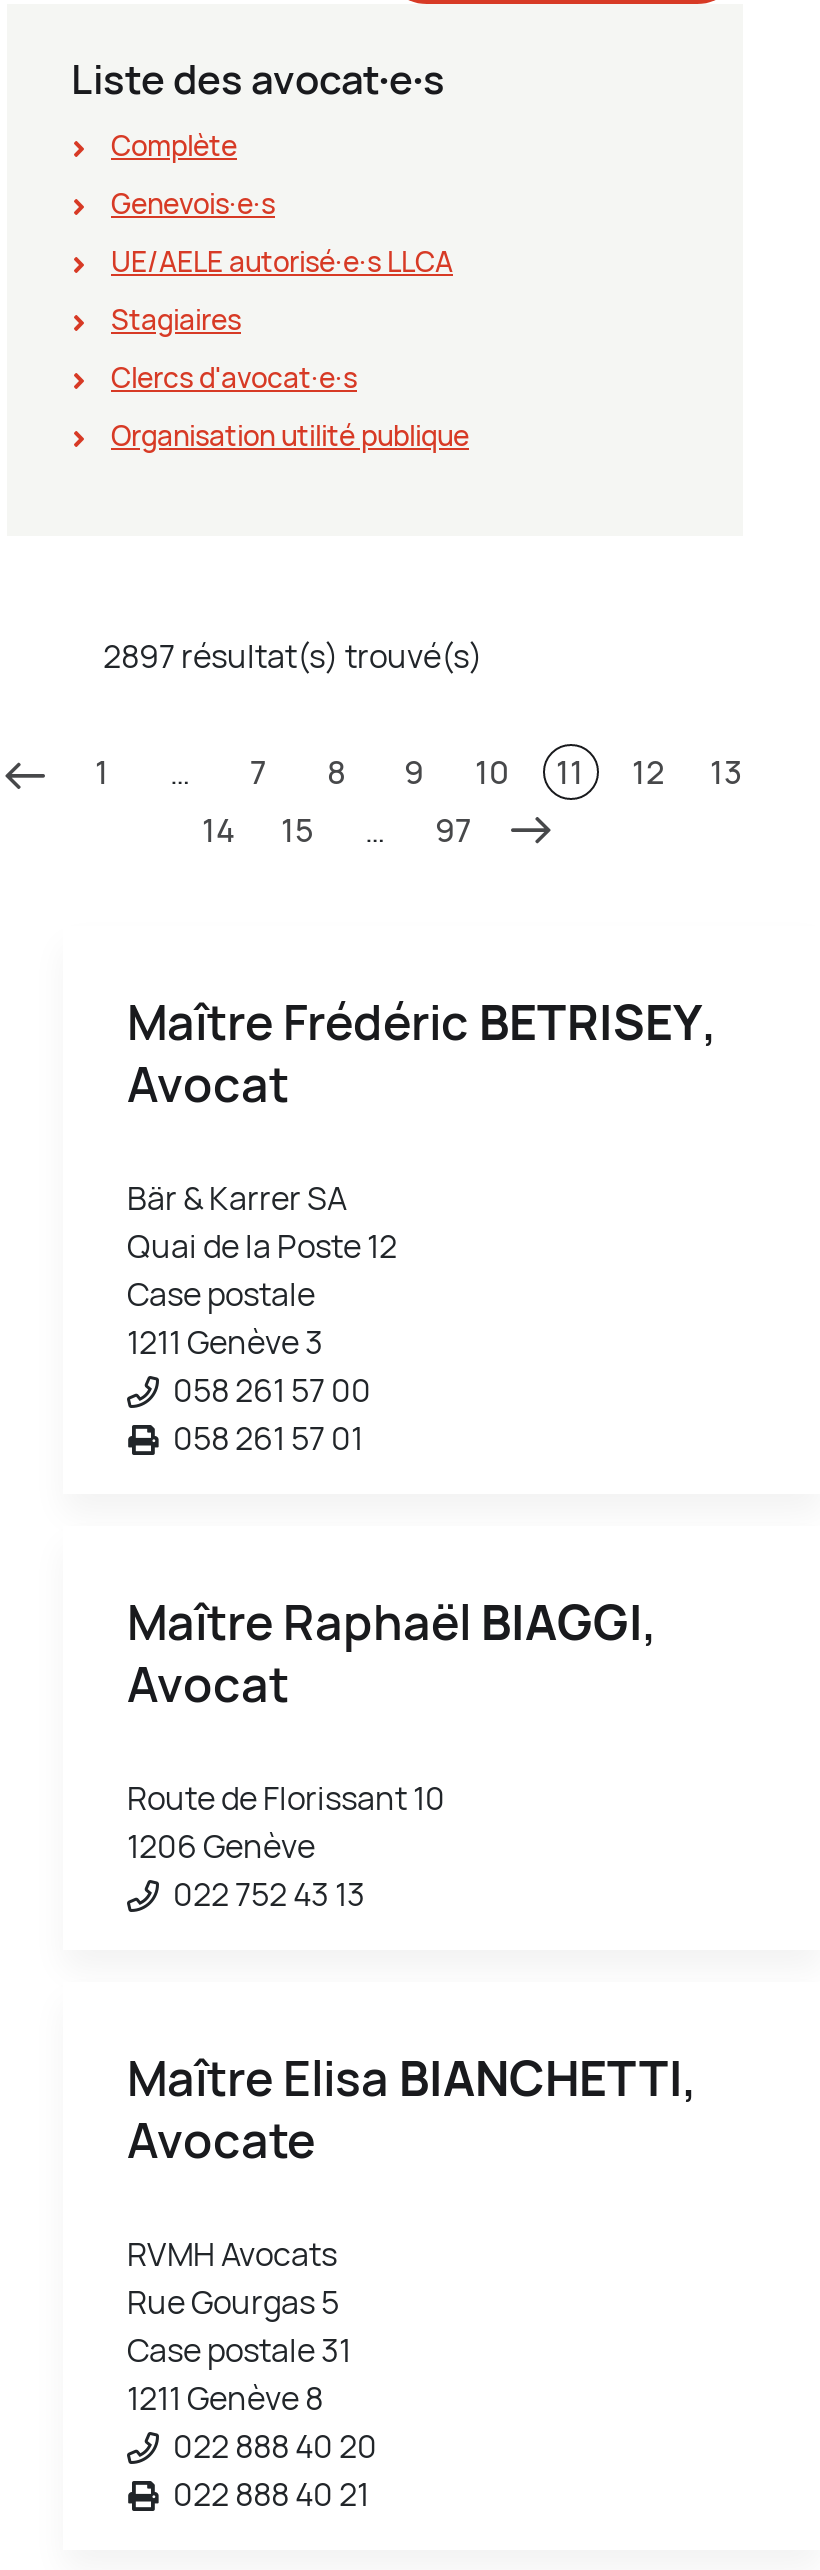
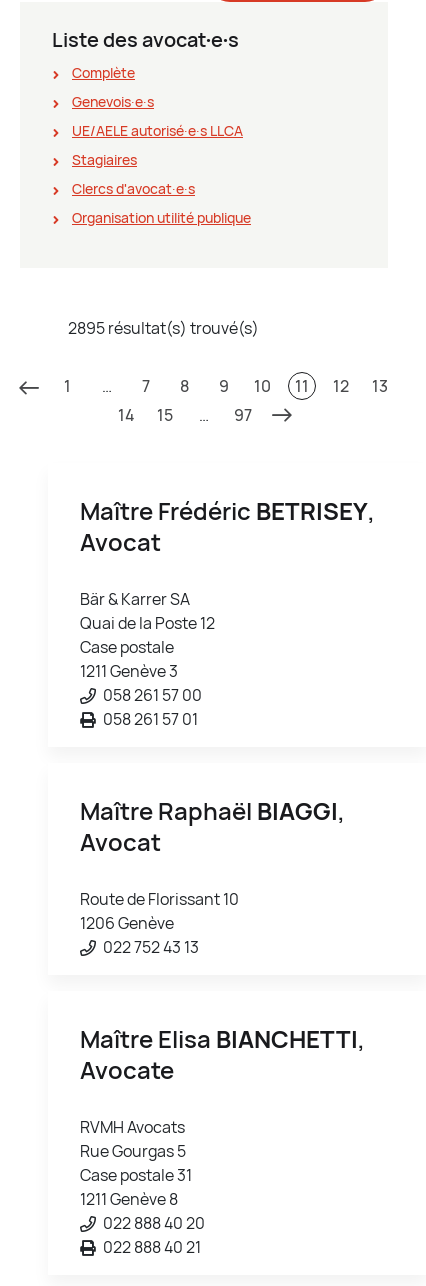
[103,634,483,678] 2897 résultat(s) trouvé(s) -> [68,317,259,339] 2895 résultat(s) trouvé(s)

